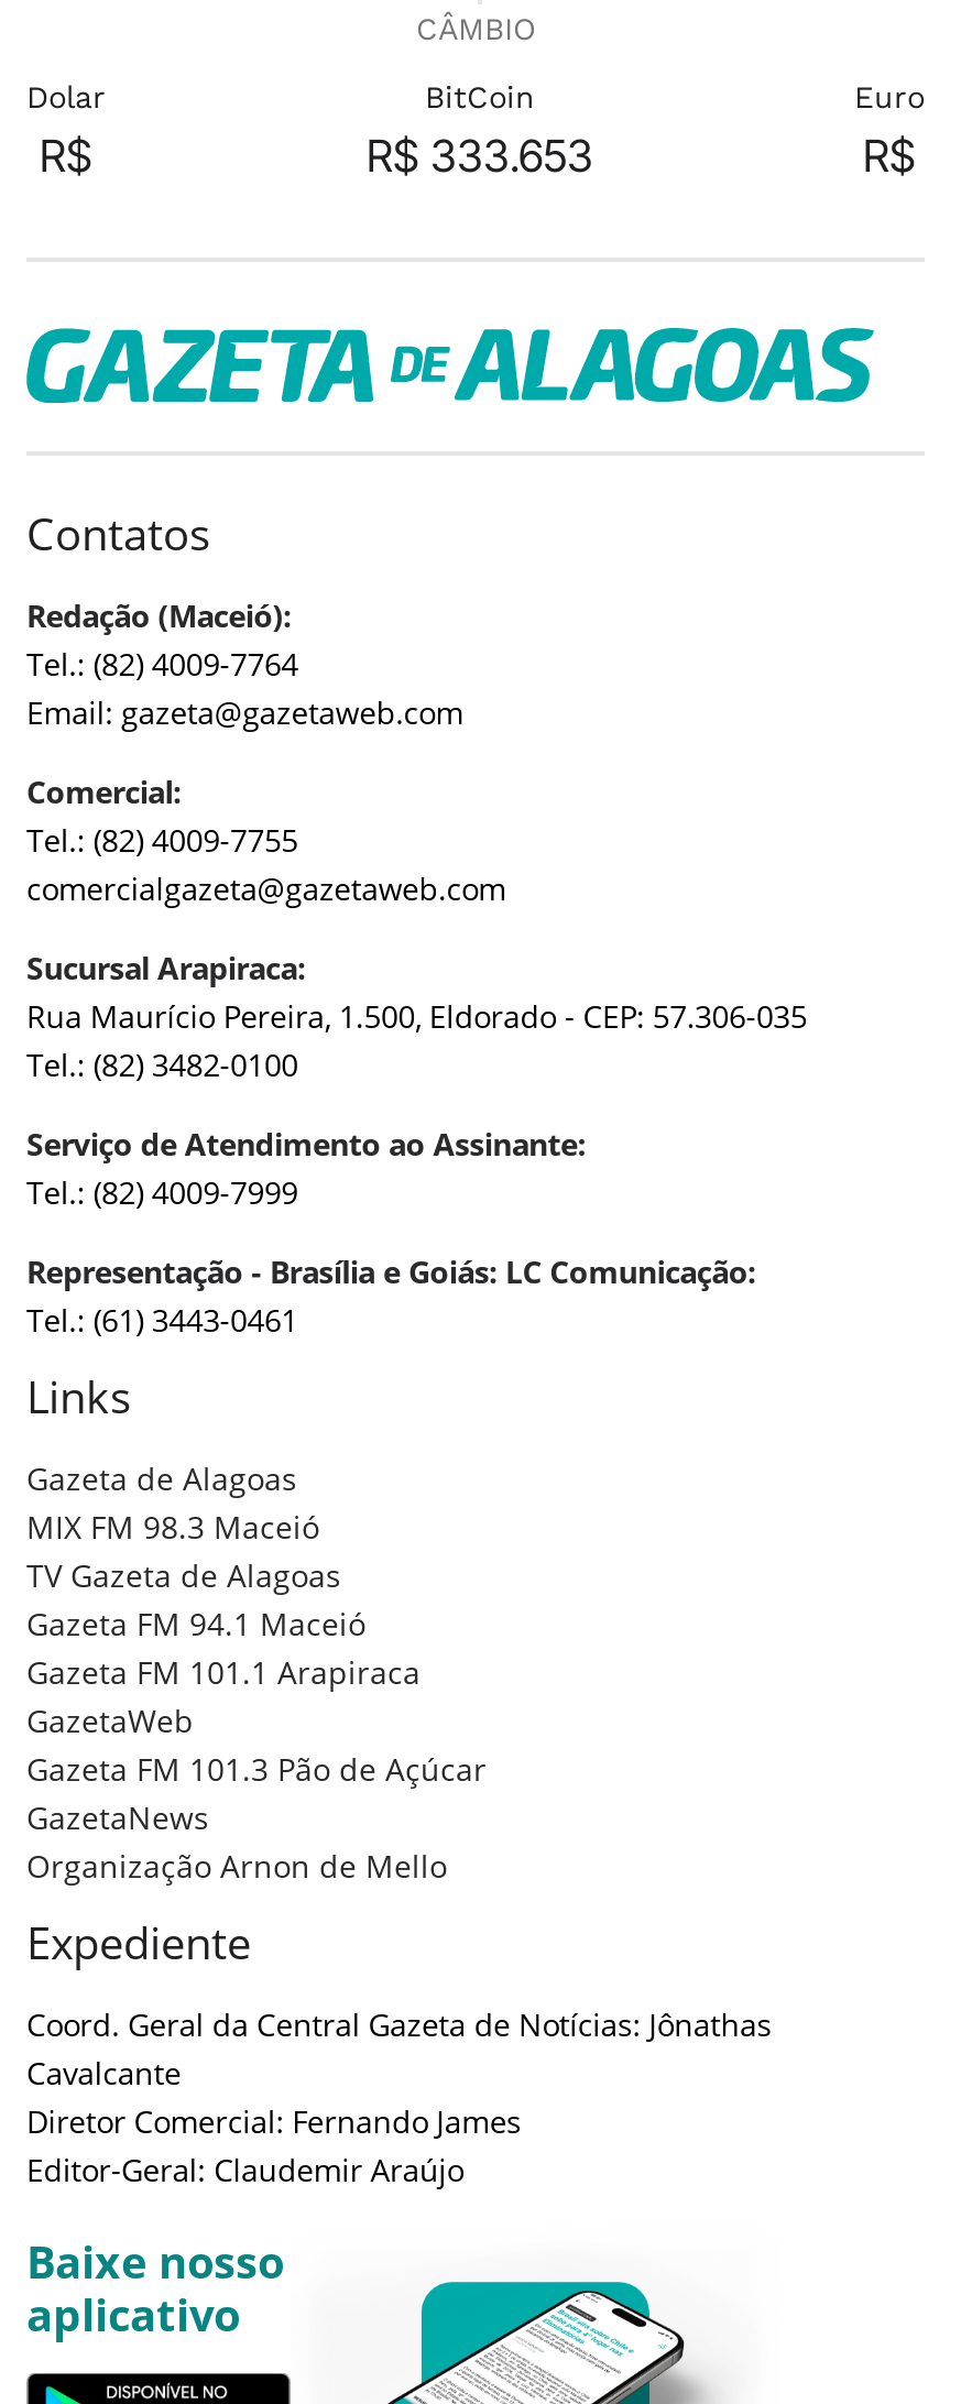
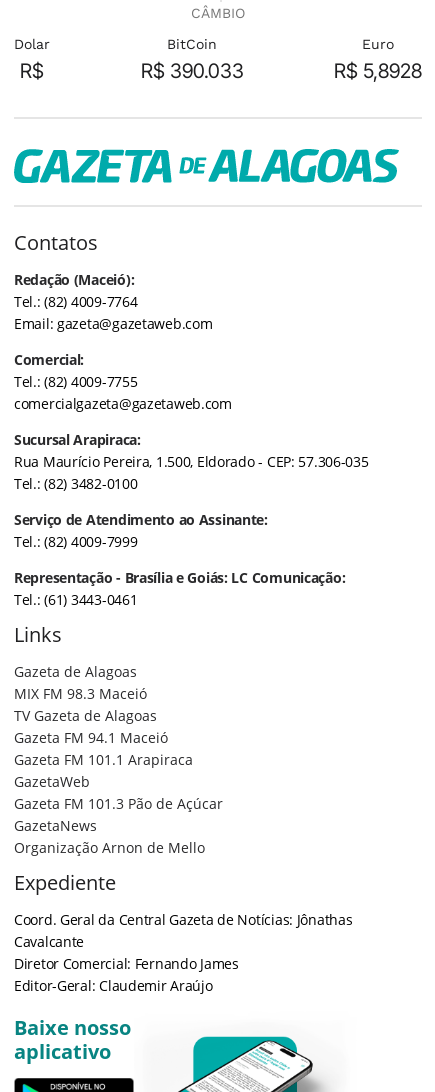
[367,130,593,183] R$ 333.653 -> [140,59,243,83] R$ 390.033
[863,130,916,183] R$ -> [334,59,422,83] R$ 5,8928

